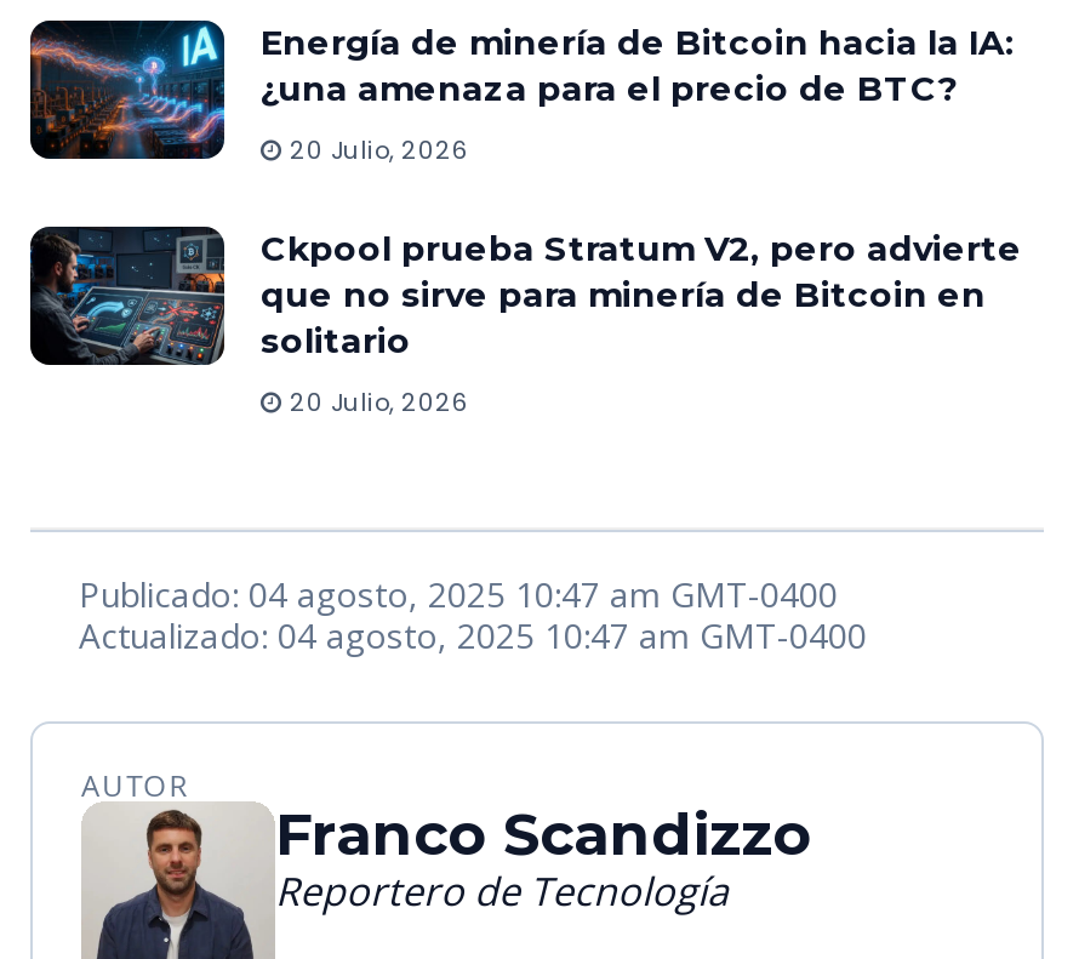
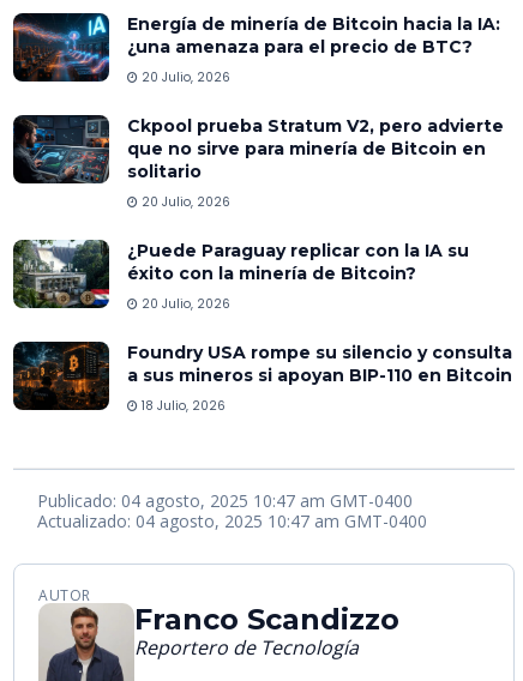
none -> [12,239,512,415] [image] | ¿Puede Paraguay replicar con la IA su | éxito con la minería de Bitcoin? | 20 Julio, 2026 | Foundry USA rompe su silencio y consulta | a sus mineros si apoyan BIP-110 en Bitcoin | 18 Julio, 2026
none -> [12,340,110,411] [image]

